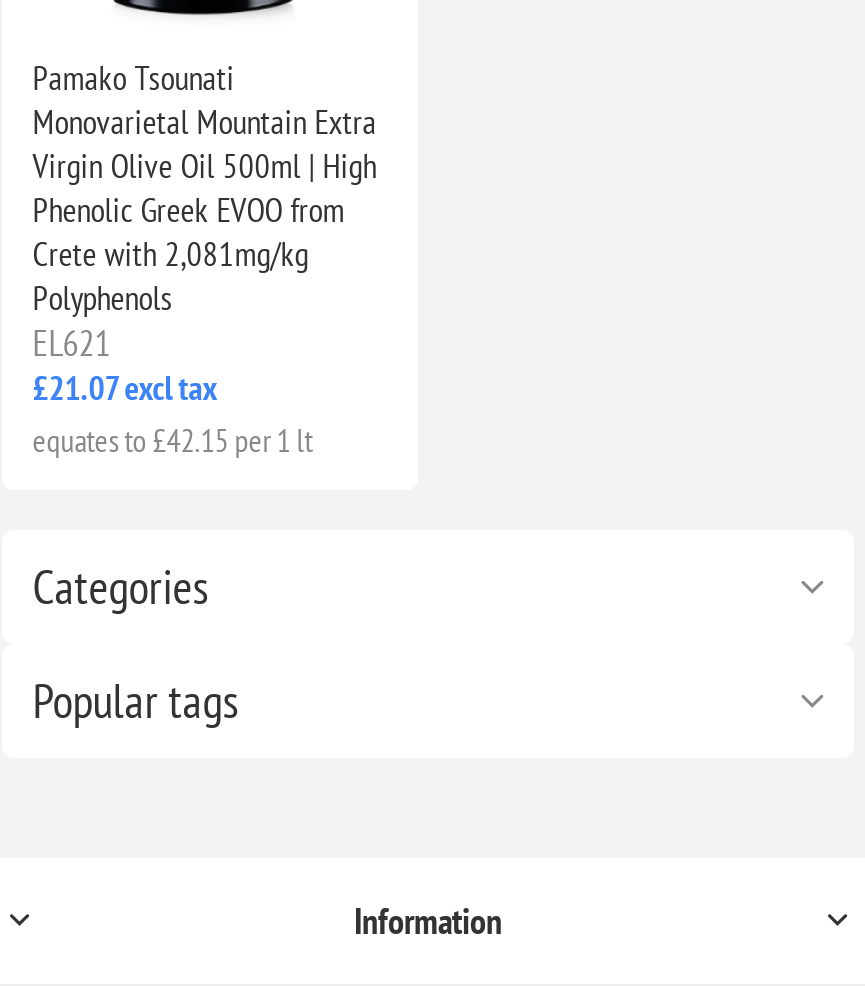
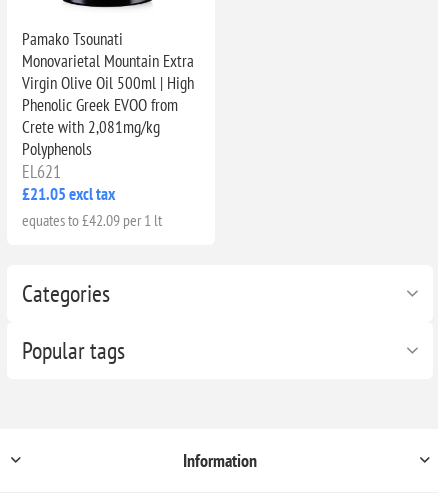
[32,366,216,410] £21.07 excl tax -> [22,183,115,205] £21.05 excl tax
[32,420,312,460] equates to £42.15 per 1 lt -> [22,210,162,230] equates to £42.09 per 1 lt

